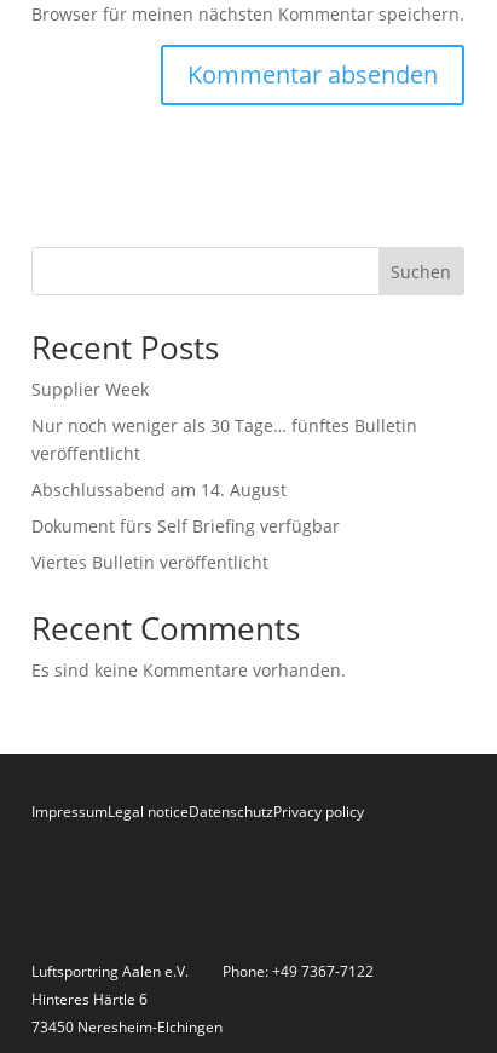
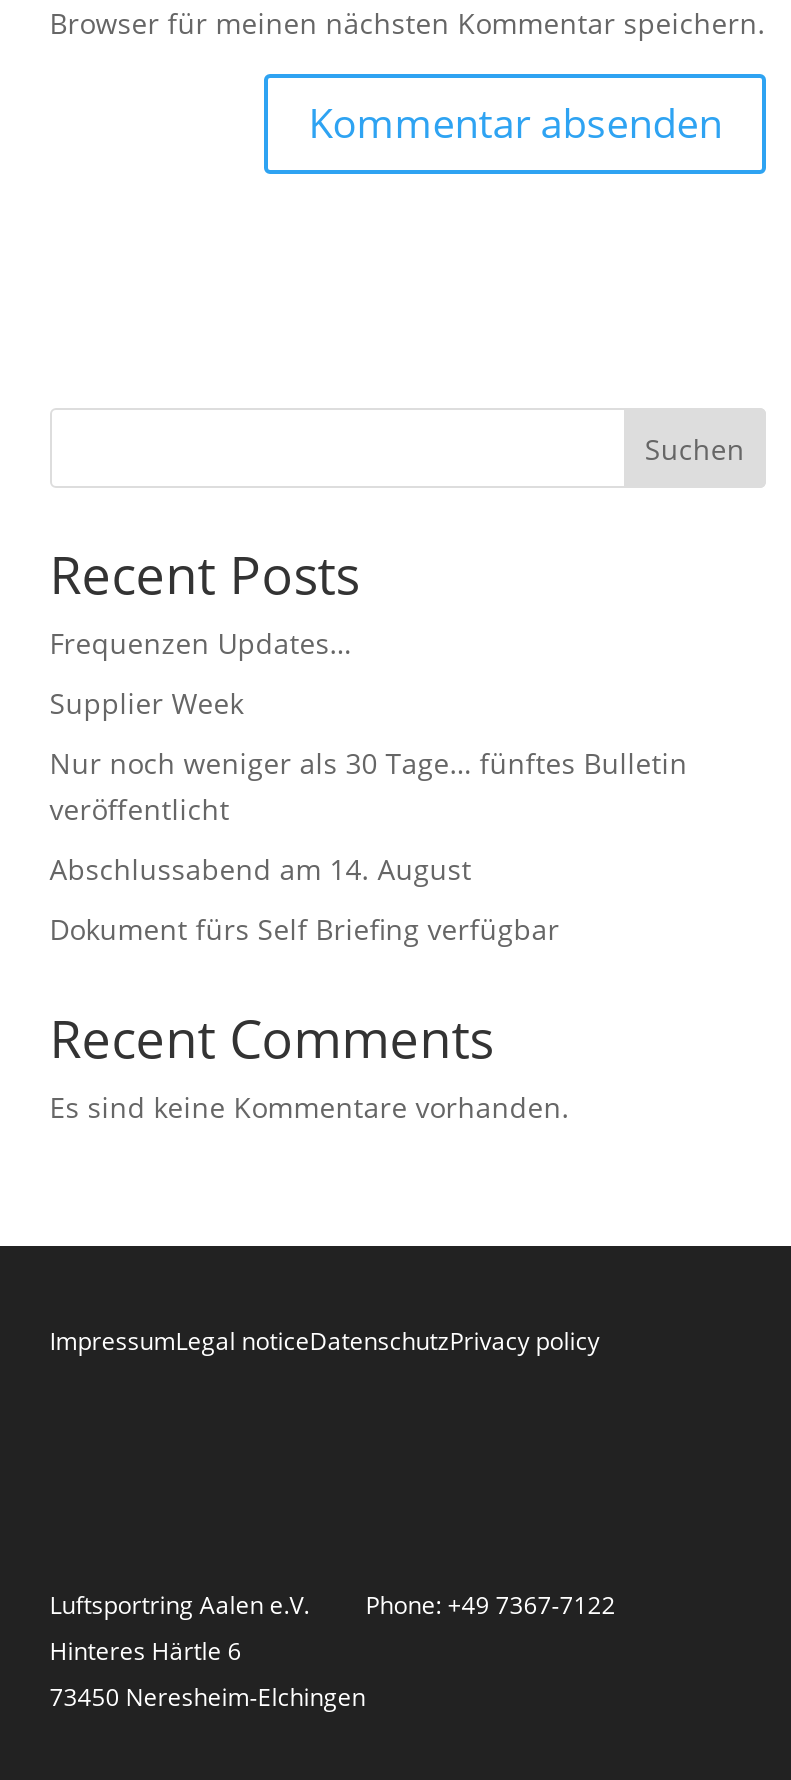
none -> [50,624,352,662] Frequenzen Updates…
moved [31,378,417,537] -> [50,684,688,948]: Supplier Week | Nur noch weniger als 30 Tage… fünftes Bulletin | veröffentlicht | Abschlussabend am 14. August | Dokument fürs Self Briefing verfügbar
[31,551,268,574] Viertes Bulletin veröffentlicht -> none

